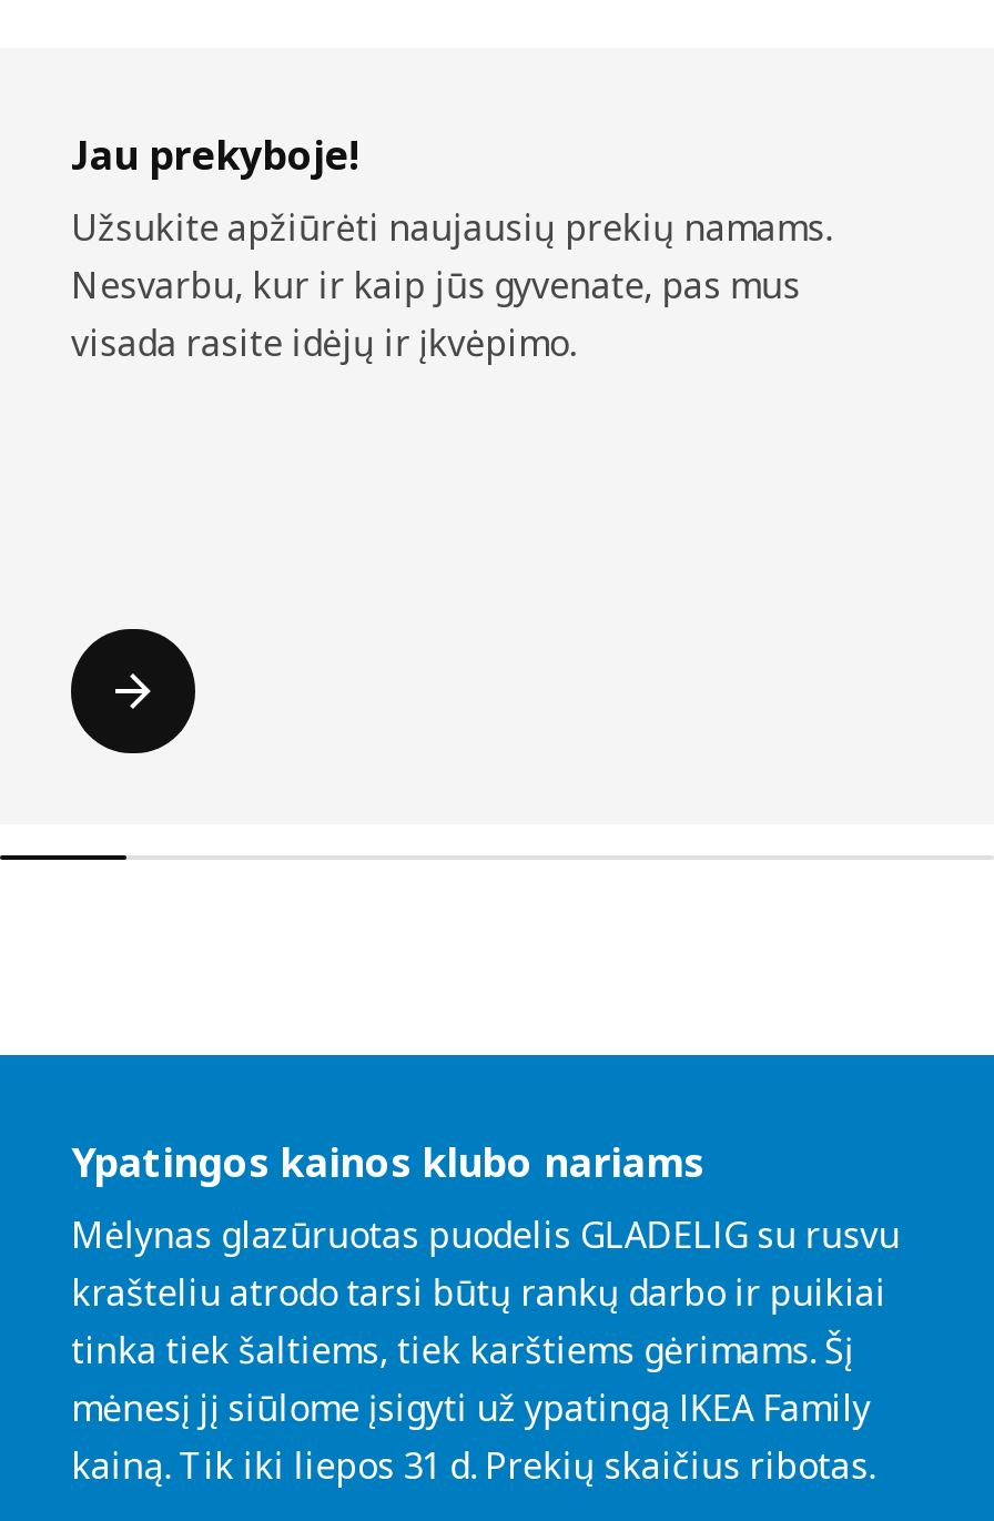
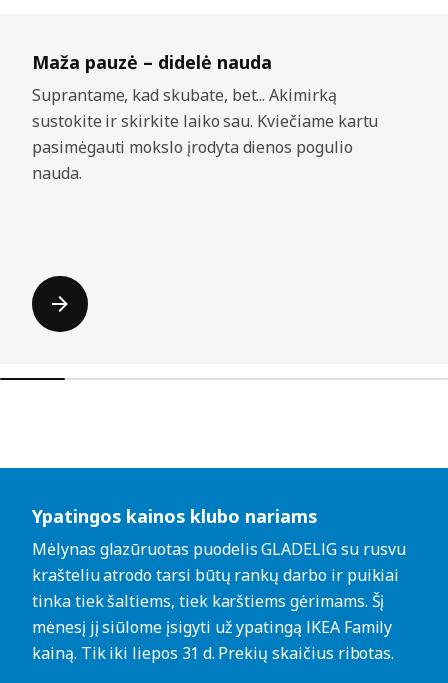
[71,127,831,367] Jau prekyboje! | Užsukite apžiūrėti naujausių prekių namams. | Nesvarbu, kur ir kaip jūs gyvenate, pas mus | visada rasite idėjų ir įkvėpimo. -> [32,50,378,184] Maža pauzė – didelė nauda | Suprantame, kad skubate, bet... Akimirką | sustokite ir skirkite laiko sau. Kviečiame kartu | pasimėgauti mokslo įrodyta dienos pogulio | nauda.

